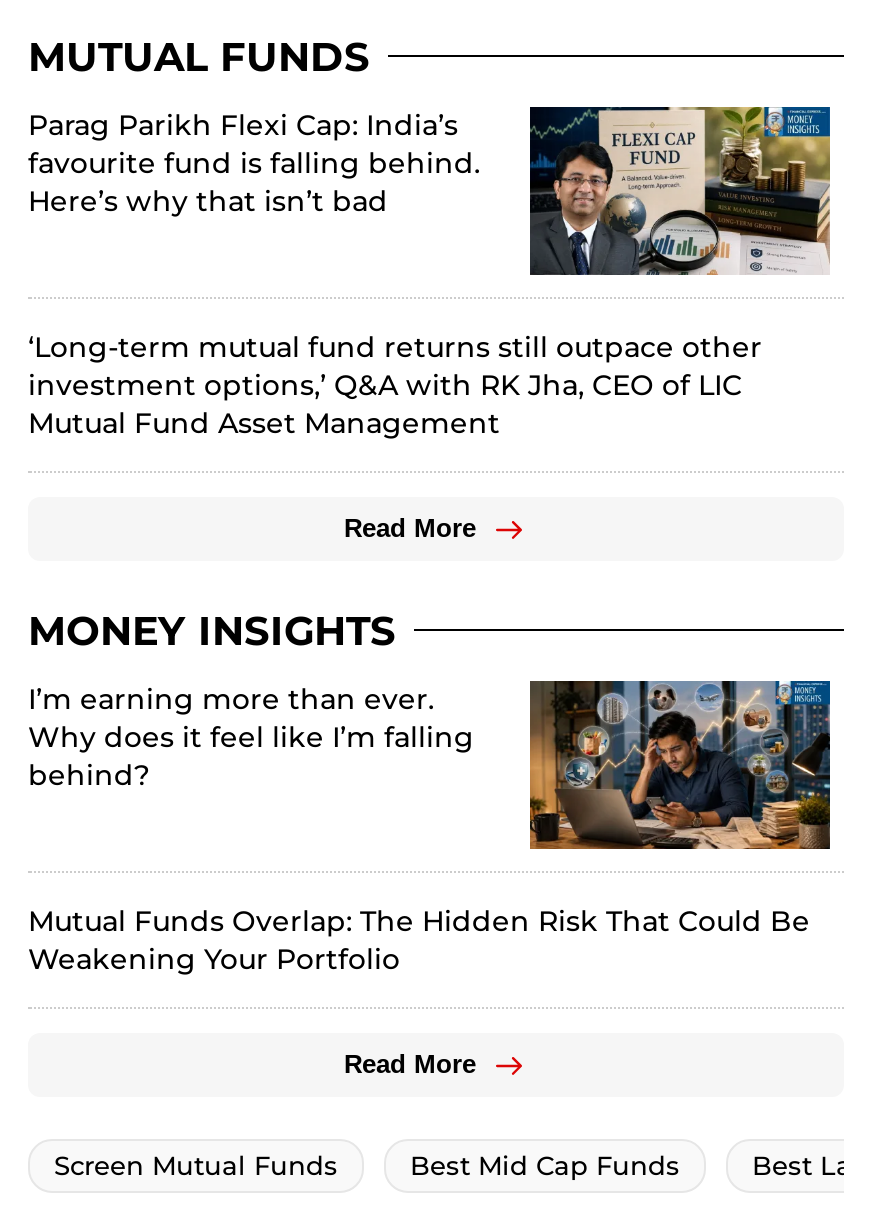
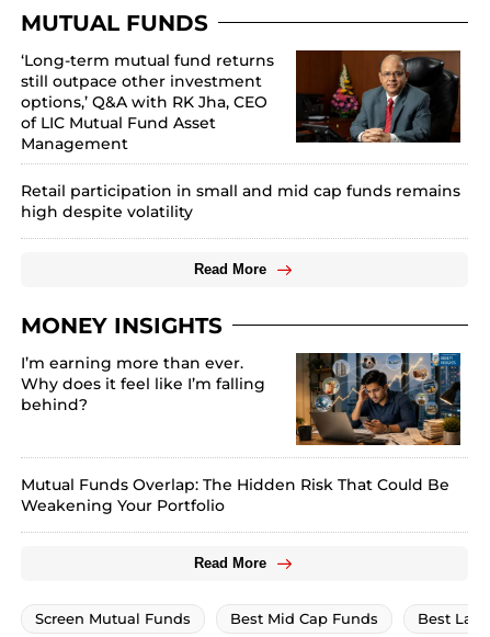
[28,105,832,275] [image] | Parag Parikh Flexi Cap: India’s | favourite fund is falling behind. | Here’s why that isn’t bad -> [21,49,461,153] [image] | ‘Long-term mutual fund returns | still outpace other investment | options,’ Q&A with RK Jha, CEO | of LIC Mutual Fund Asset | Management
[28,329,762,441] ‘Long-term mutual fund returns still outpace other | investment options,’ Q&A with RK Jha, CEO of LIC | Mutual Fund Asset Management -> [21,181,460,221] Retail participation in small and mid cap funds remains | high despite volatility

